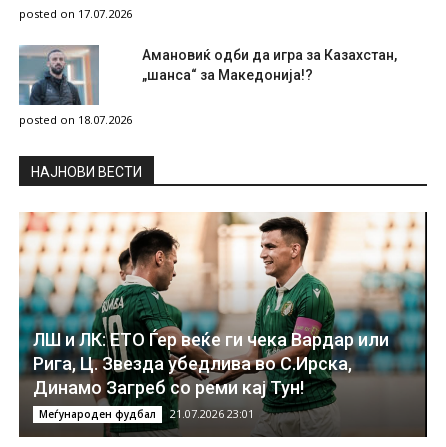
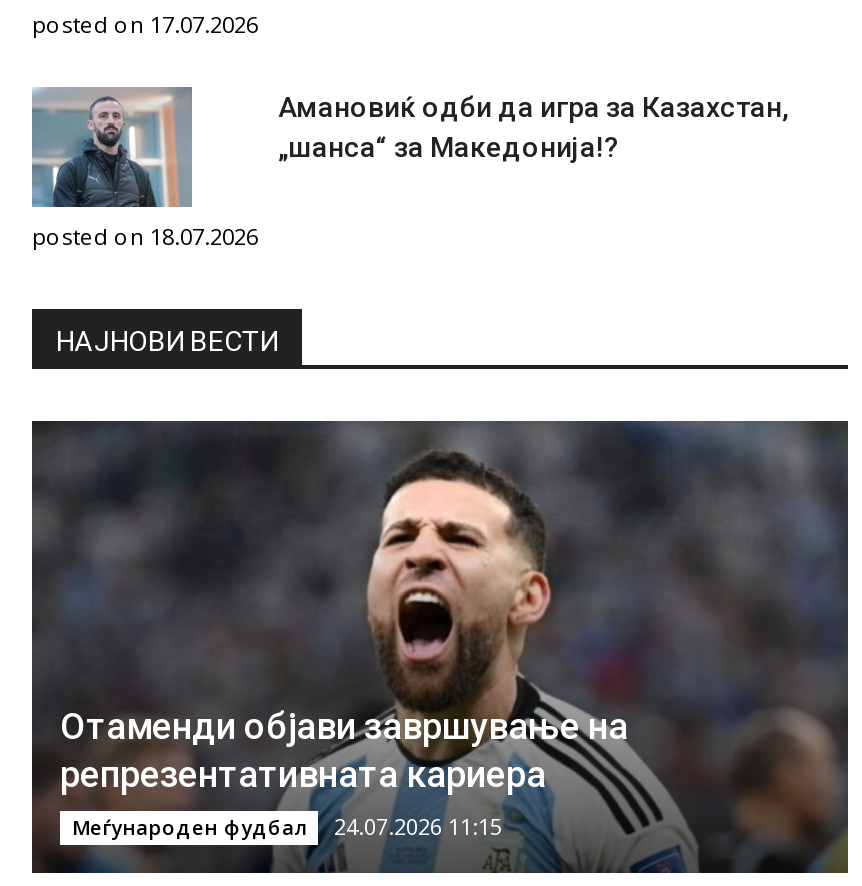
[18,211,427,438] [image] | ЛШ и ЛК: ЕТО Ѓер веќе ги чека Вардар или | Рига, Ц. Звезда убедлива во С.Ирска, | Динамо Загреб со реми кај Тун! -> [30,418,848,876] [image] | Отаменди објави завршување на | репрезентативната кариера
[39,406,254,421] Меѓународен фудбал 21.07.2026 23:01 -> [72,811,502,841] Меѓународен фудбал 24.07.2026 11:15

